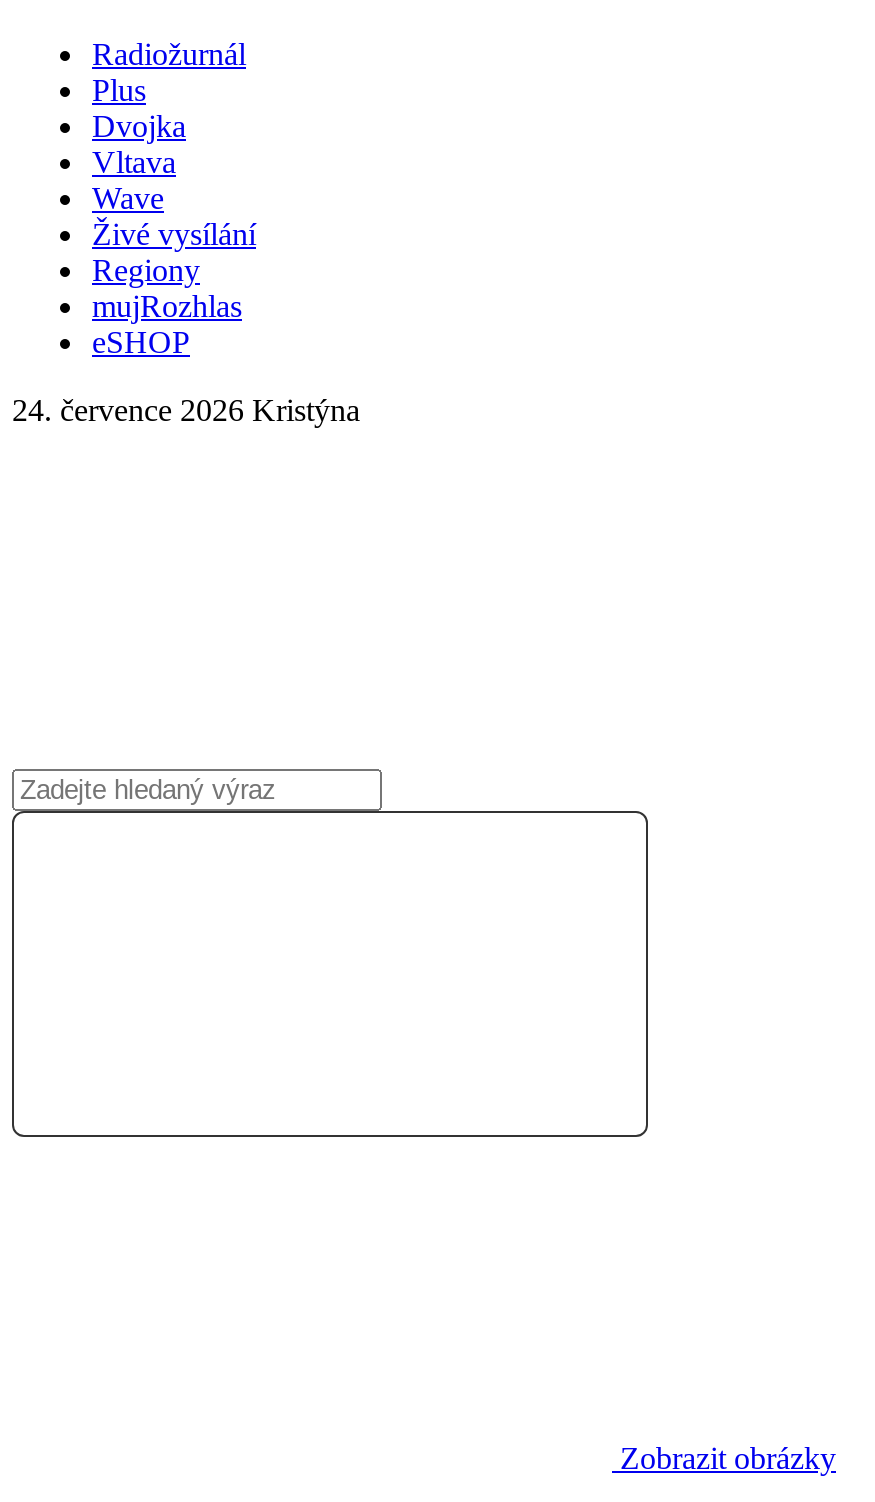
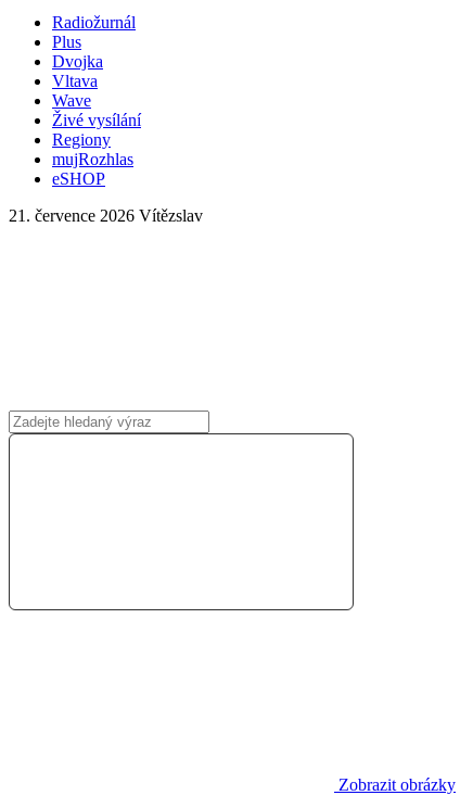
[12,393,360,427] 24. července 2026 Kristýna -> [9,206,203,225] 21. července 2026 Vítězslav

